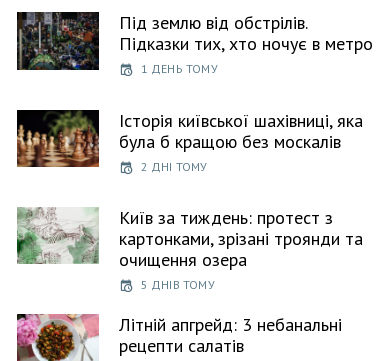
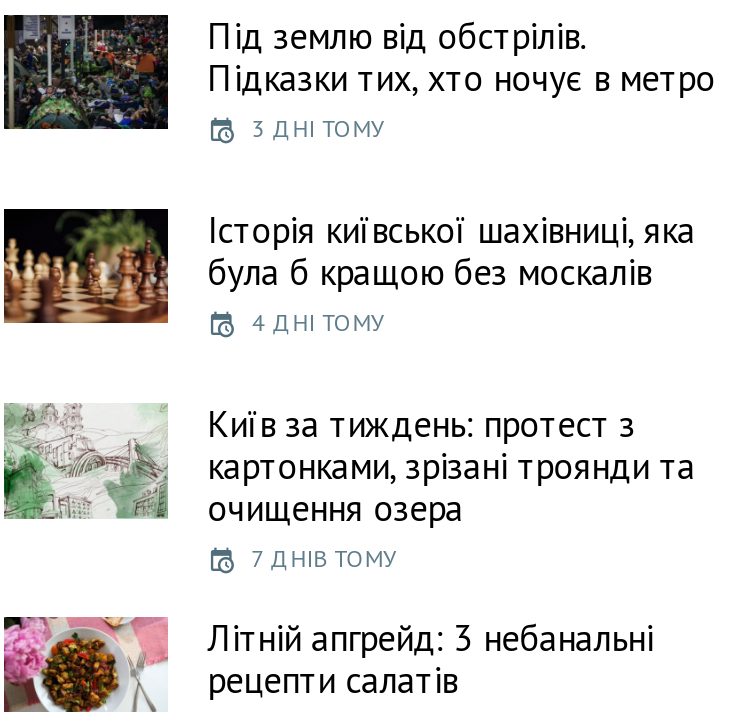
[141,61,218,76] 1 ДЕНЬ ТОМУ -> [252,113,385,143] 3 ДНІ ТОМУ
[141,159,208,174] 2 ДНІ ТОМУ -> [252,308,385,338] 4 ДНІ ТОМУ
[141,277,215,292] 5 ДНІВ ТОМУ -> [252,544,397,574] 7 ДНІВ ТОМУ

